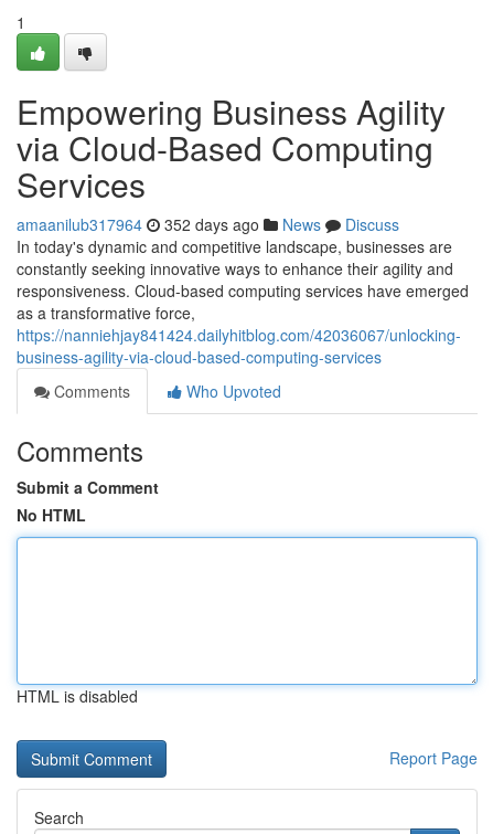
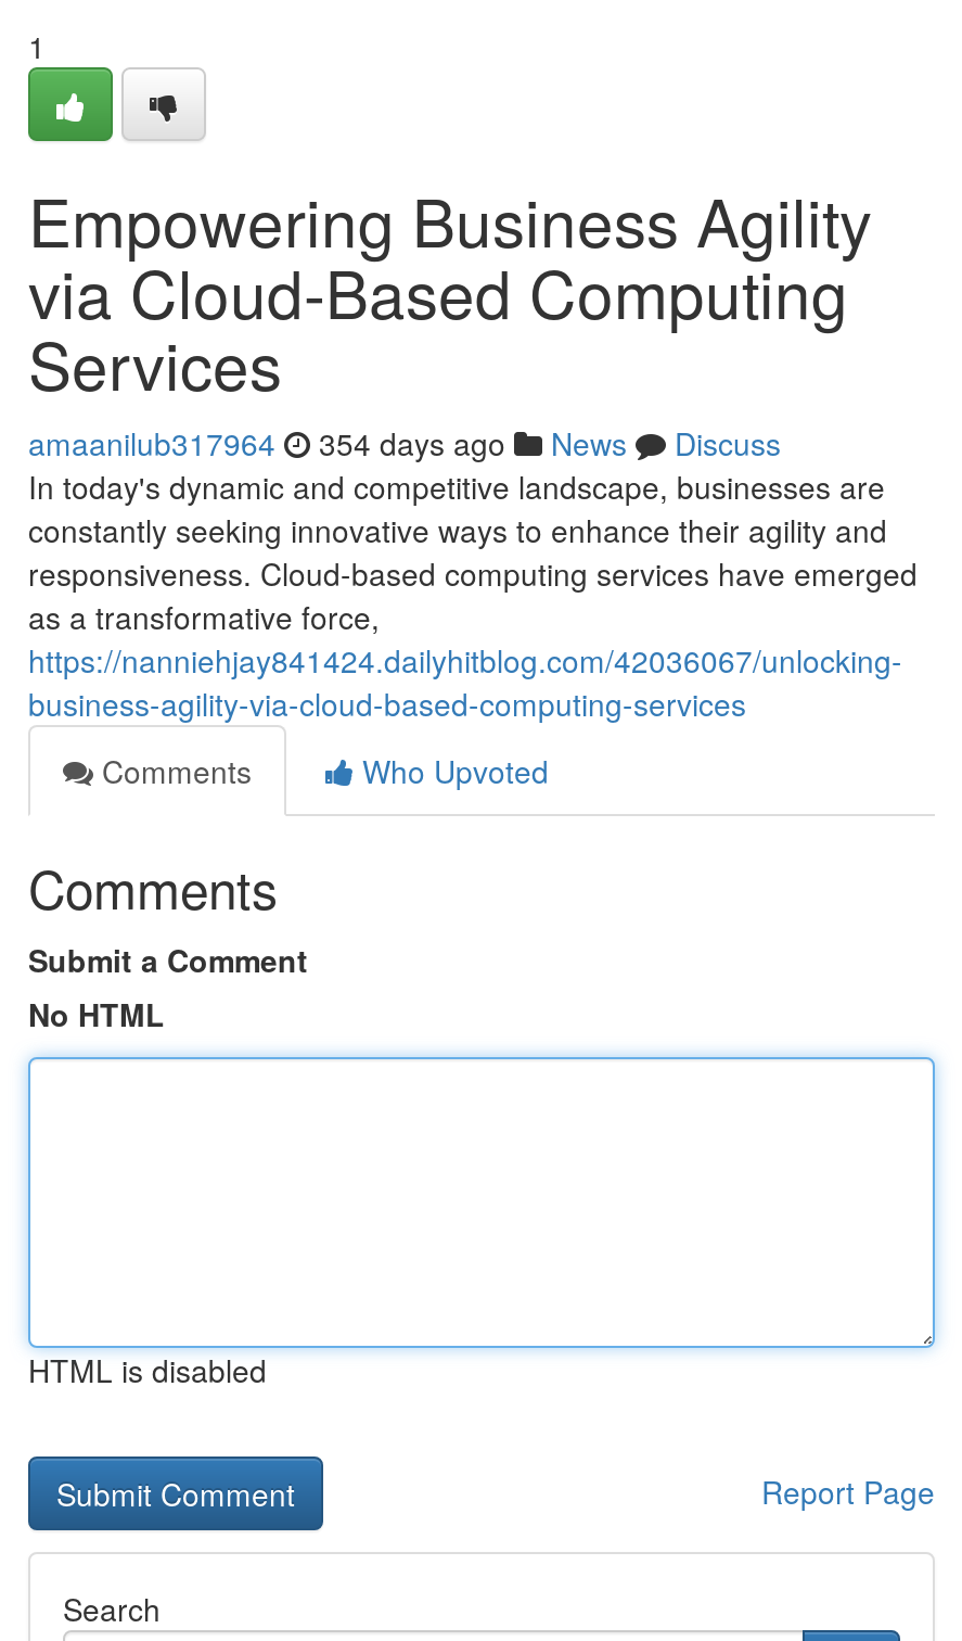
[17,213,399,235] amaanilub317964 352 days ago News Discuss -> [28,421,781,465] amaanilub317964 354 days ago News Discuss

